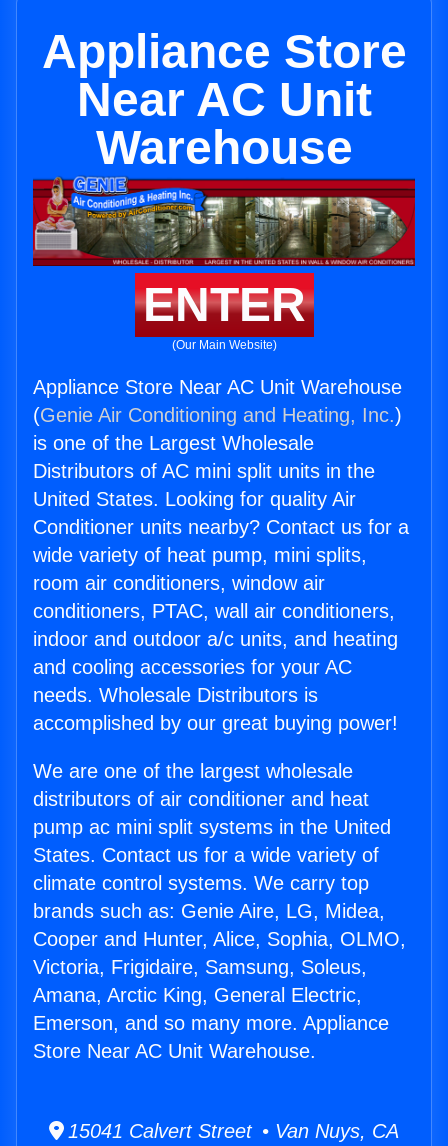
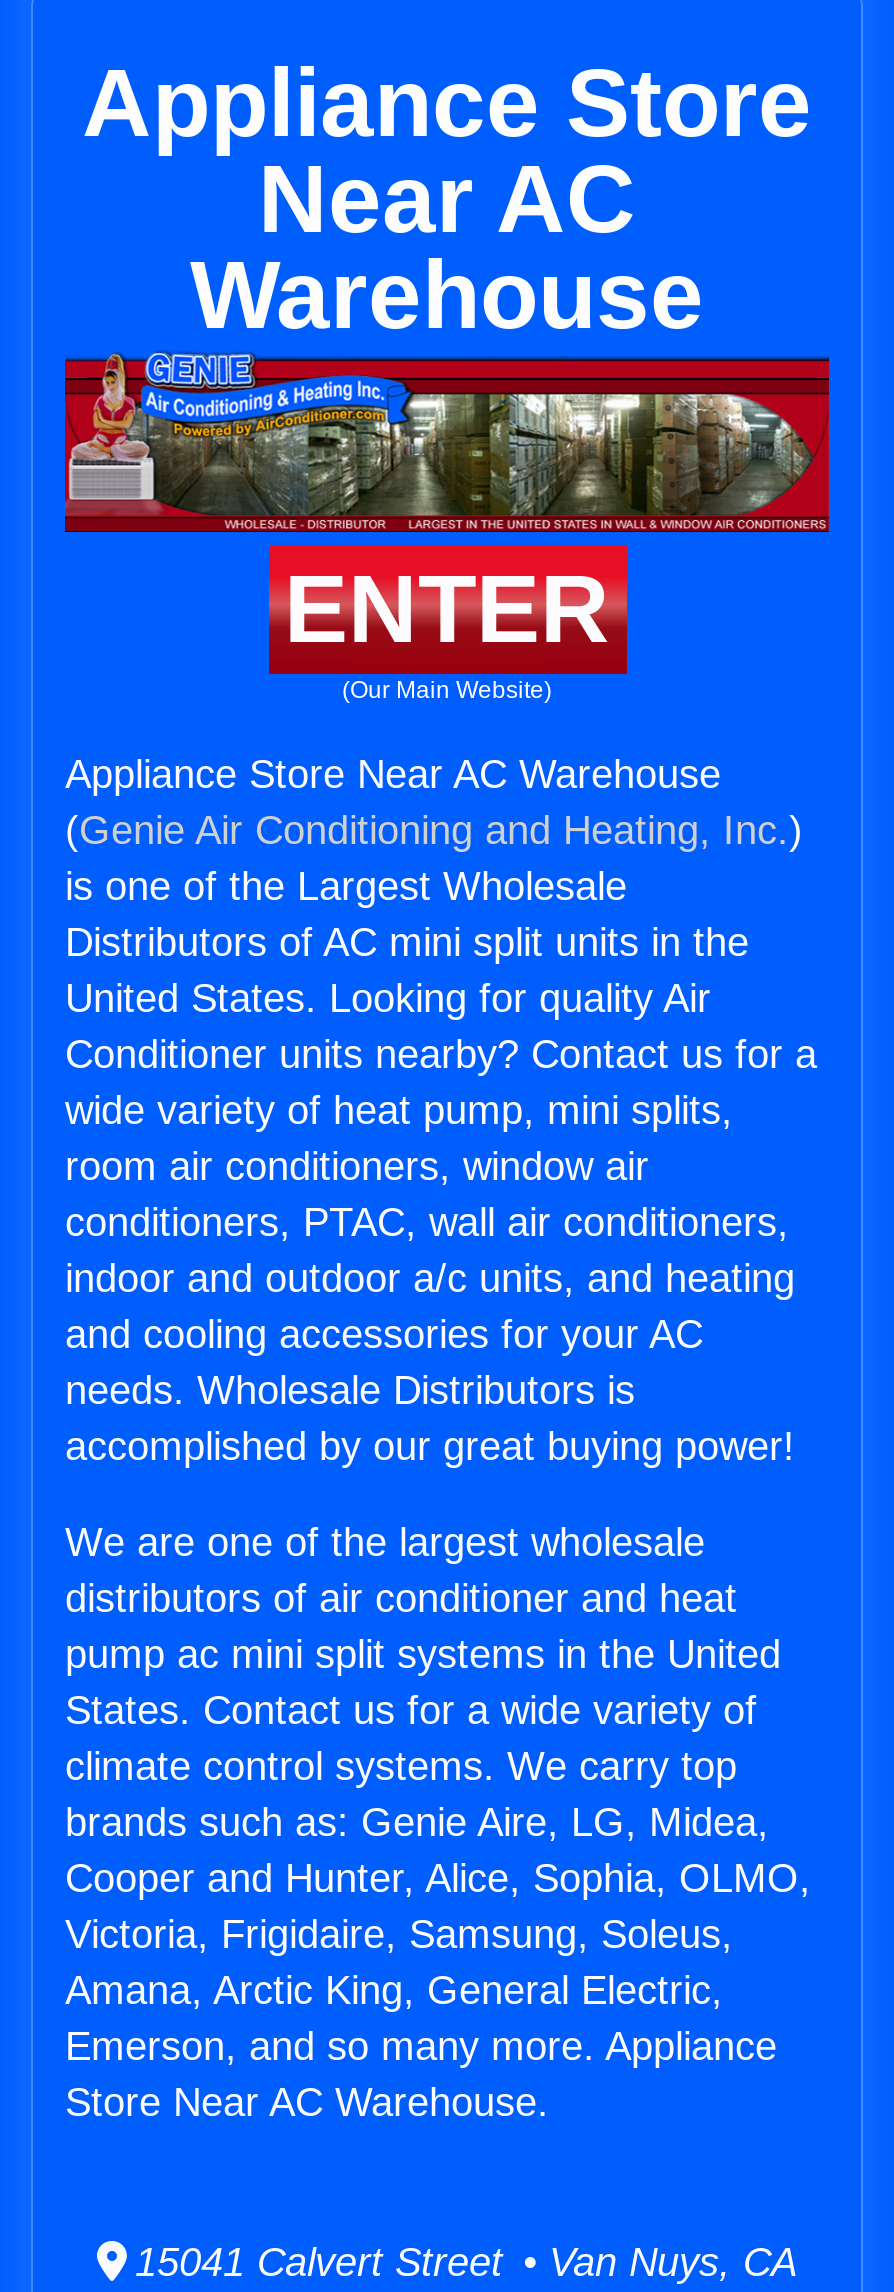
[76,73,371,126] Near AC Unit -> [258,146,636,252] Near AC
[33,376,402,398] Appliance Store Near AC Unit Warehouse -> [65,752,721,796] Appliance Store Near AC Warehouse
[33,1040,316,1062] Store Near AC Unit Warehouse. -> [65,2080,549,2124] Store Near AC Warehouse.

